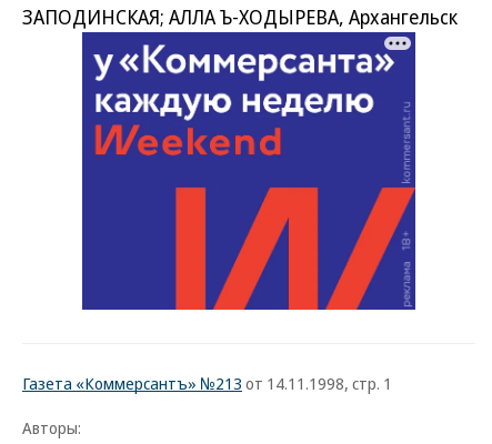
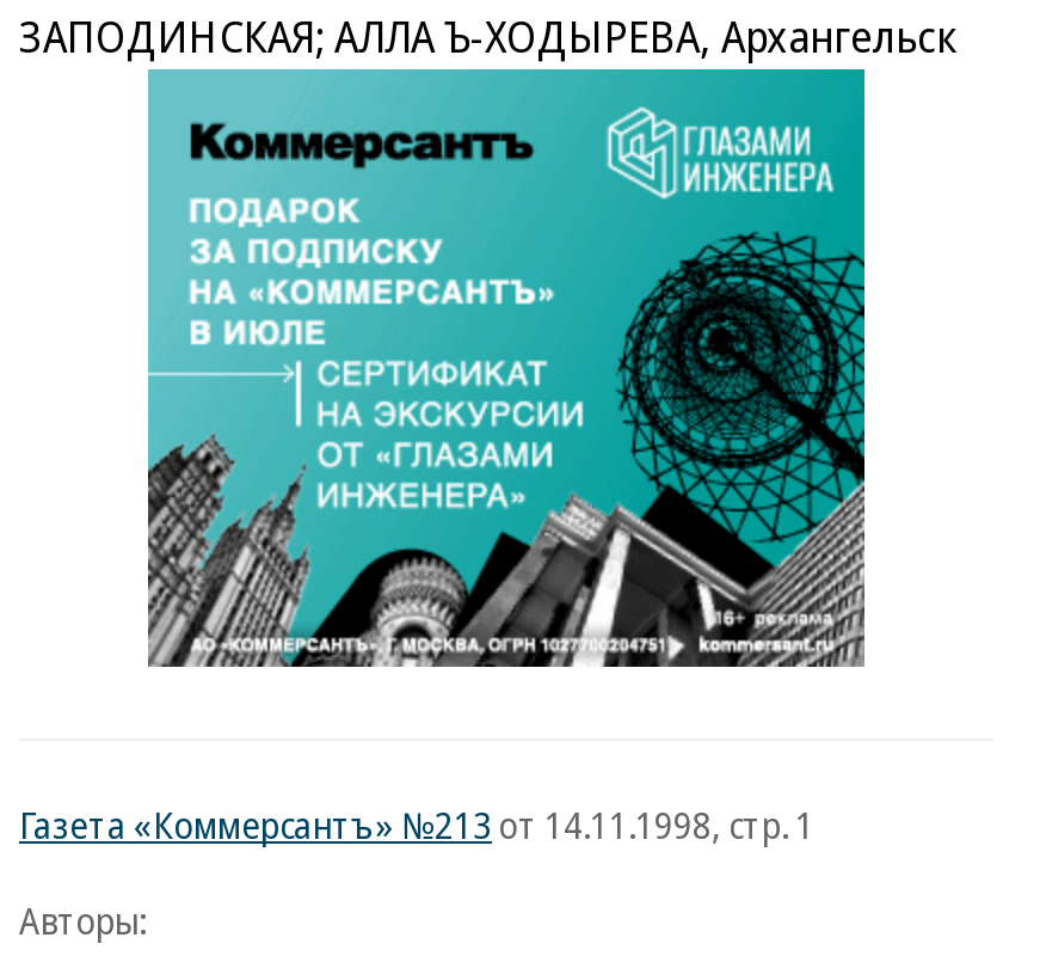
[81,33,416,311] [image] -> [146,72,867,669] [image]

